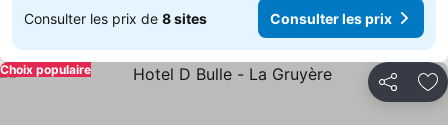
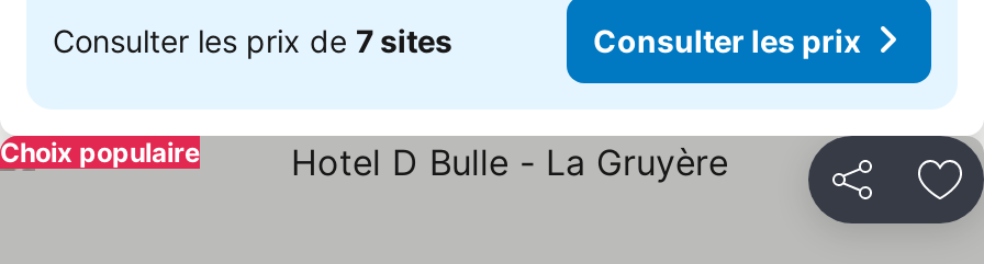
[24,9,207,26] Consulter les prix de 8 sites -> [53,21,452,58] Consulter les prix de 7 sites

